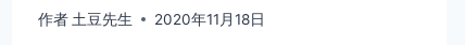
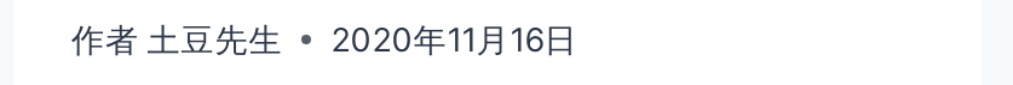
[38,10,265,28] 作者 土豆先生 2020年11月18日 -> [71,20,578,58] 作者 土豆先生 2020年11月16日

